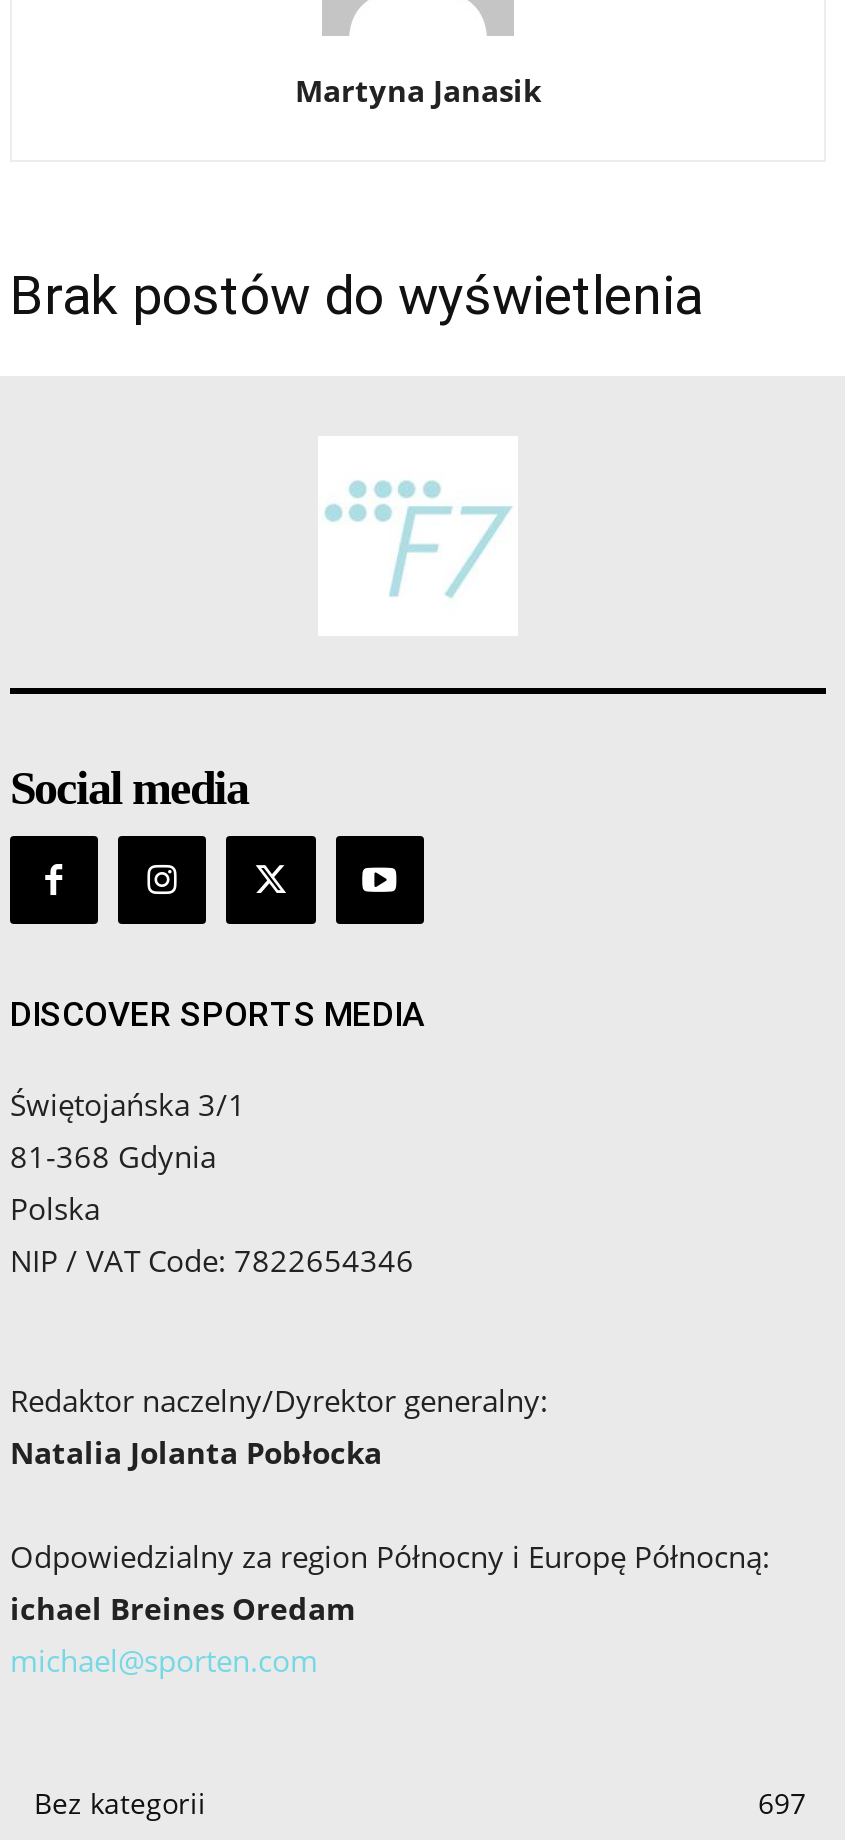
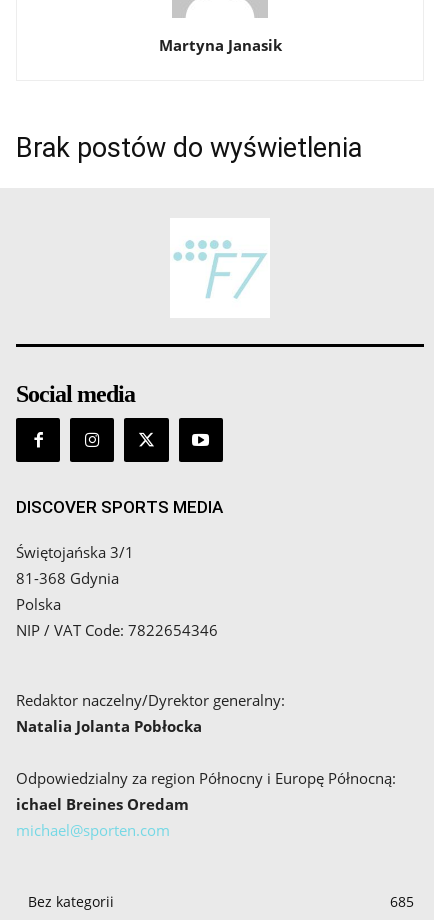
[758,1785,806,1823] 697 -> [390,892,414,911] 685

